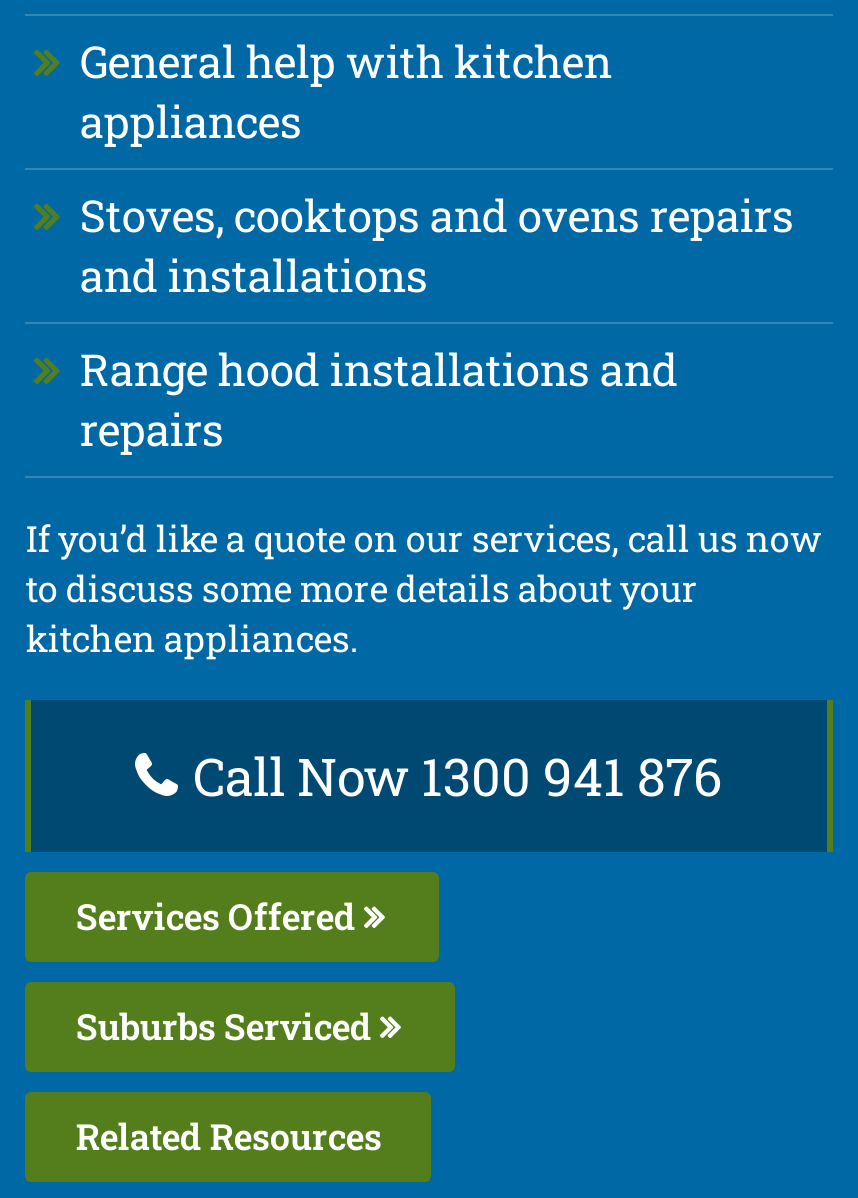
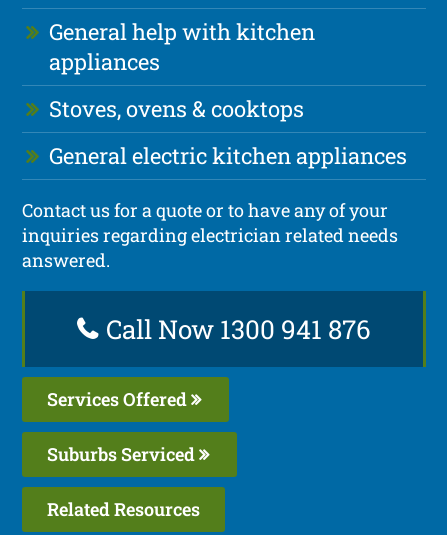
[80,186,794,304] Stoves, cooktops and ovens repairs | and installations -> [49,94,304,123] Stoves, ovens & cooktops
[80,340,678,458] Range hood installations and | repairs -> [49,141,407,170] General electric kitchen appliances
[26,514,822,662] If you’d like a quote on our services, call us now | to discuss some more details about your | kitchen appliances. -> [22,198,398,272] Contact us for a quote or to have any of your | inquiries regarding electrician related needs | answered.

